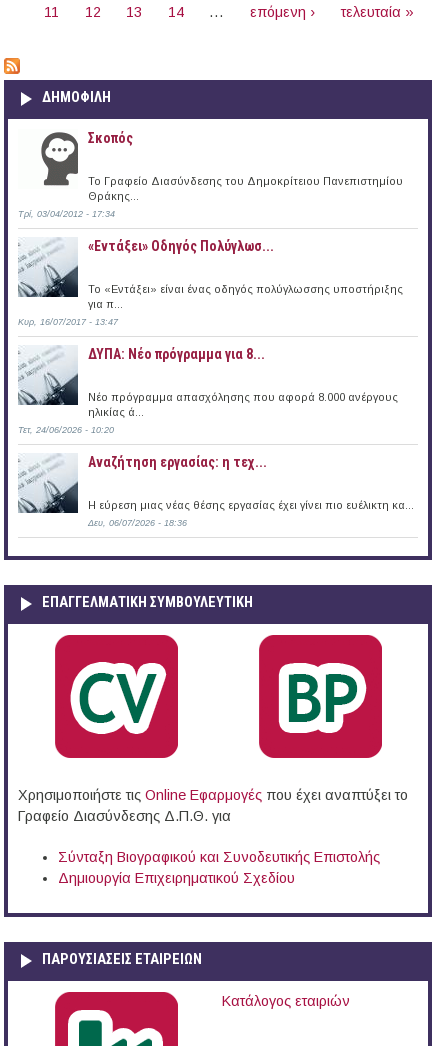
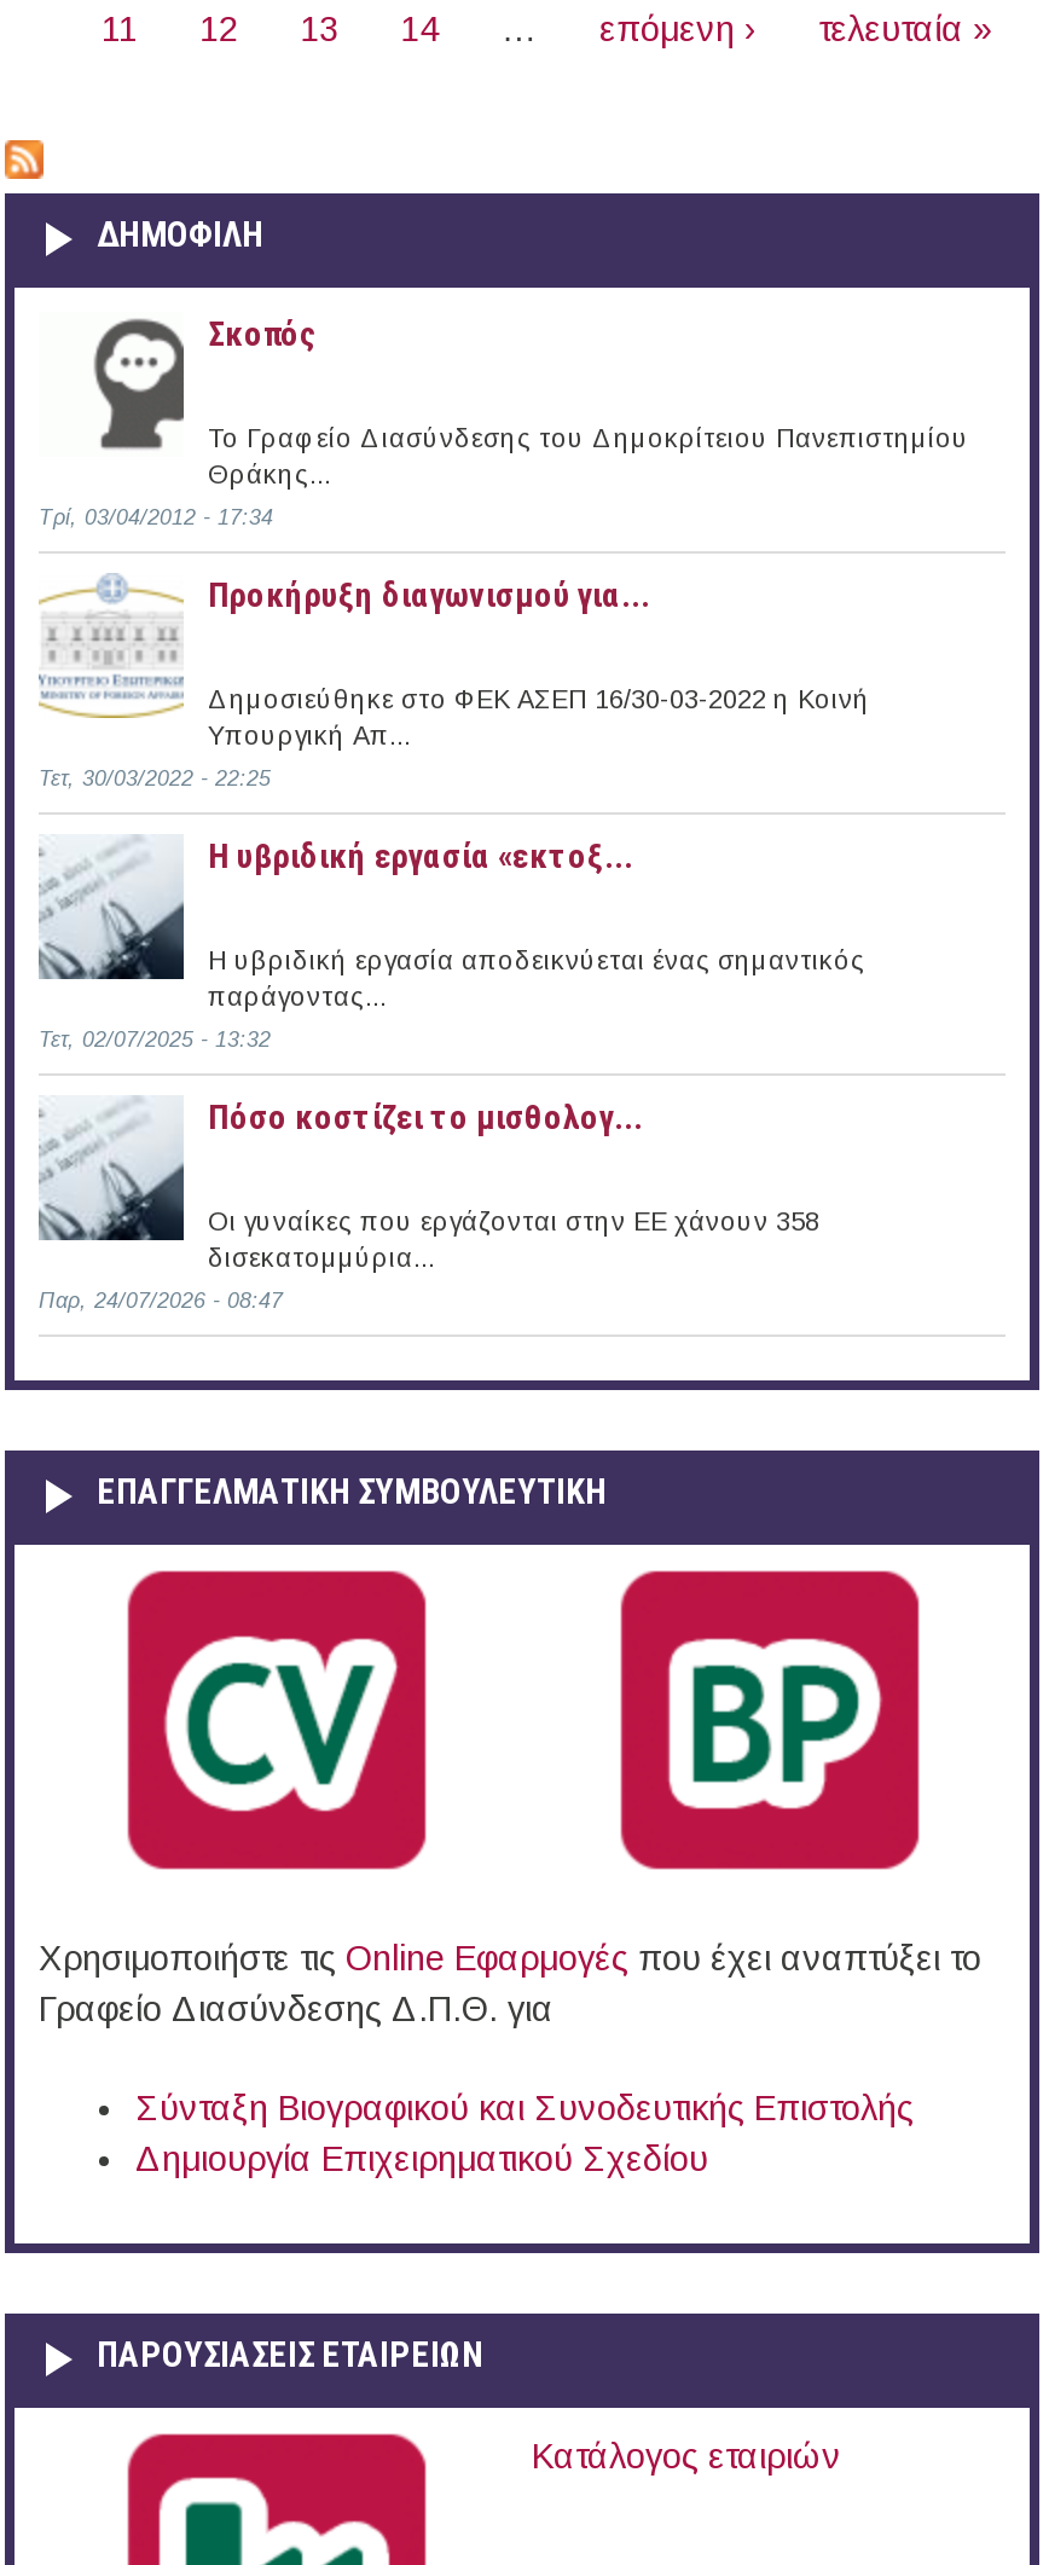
[88,238,274,254] «Εντάξει» Oδηγός Πολύγλωσ... -> [208,575,650,614] Προκήρυξη διαγωνισμού για...
[18,244,403,310] [image] | Το «Εντάξει» είναι ένας οδηγός πολύγλωσσης υποστήριξης | για π... -> [41,629,870,749] [image] | Δημοσιεύθηκε στο ΦΕΚ ΑΣΕΠ 16/30-03-2022 η Κοινή | Υπουργική Απ...
[18,317,118,327] Κυρ, 16/07/2017 - 13:47 -> [39,766,271,790] Τετ, 30/03/2022 - 22:25
[88,346,265,362] ΔΥΠΑ: Νέο πρόγραμμα για 8... -> [208,836,633,875] Η υβριδική εργασία «εκτοξ...
[88,391,398,418] Νέο πρόγραμμα απασχόλησης που αφορά 8.000 ανέργους | ηλικίας ά... -> [208,945,865,1010] Η υβριδική εργασία αποδεικνύεται ένας σημαντικός | παράγοντας...
[18,425,114,435] Τετ, 24/06/2026 - 10:20 -> [39,1027,271,1051] Τετ, 02/07/2025 - 13:32
[88,454,267,470] Αναζήτηση εργασίας: η τεχ... -> [208,1097,643,1136] Πόσο κοστίζει το μισθολογ...
[88,499,414,511] Η εύρεση μιας νέας θέσης εργασίας έχει γίνει πιο ευέλικτη κα... -> [208,1206,819,1271] Οι γυναίκες που εργάζονται στην ΕΕ χάνουν 358 | δισεκατομμύρια...
[88,518,187,528] Δευ, 06/07/2026 - 18:36 -> [39,1288,283,1312] Παρ, 24/07/2026 - 08:47

